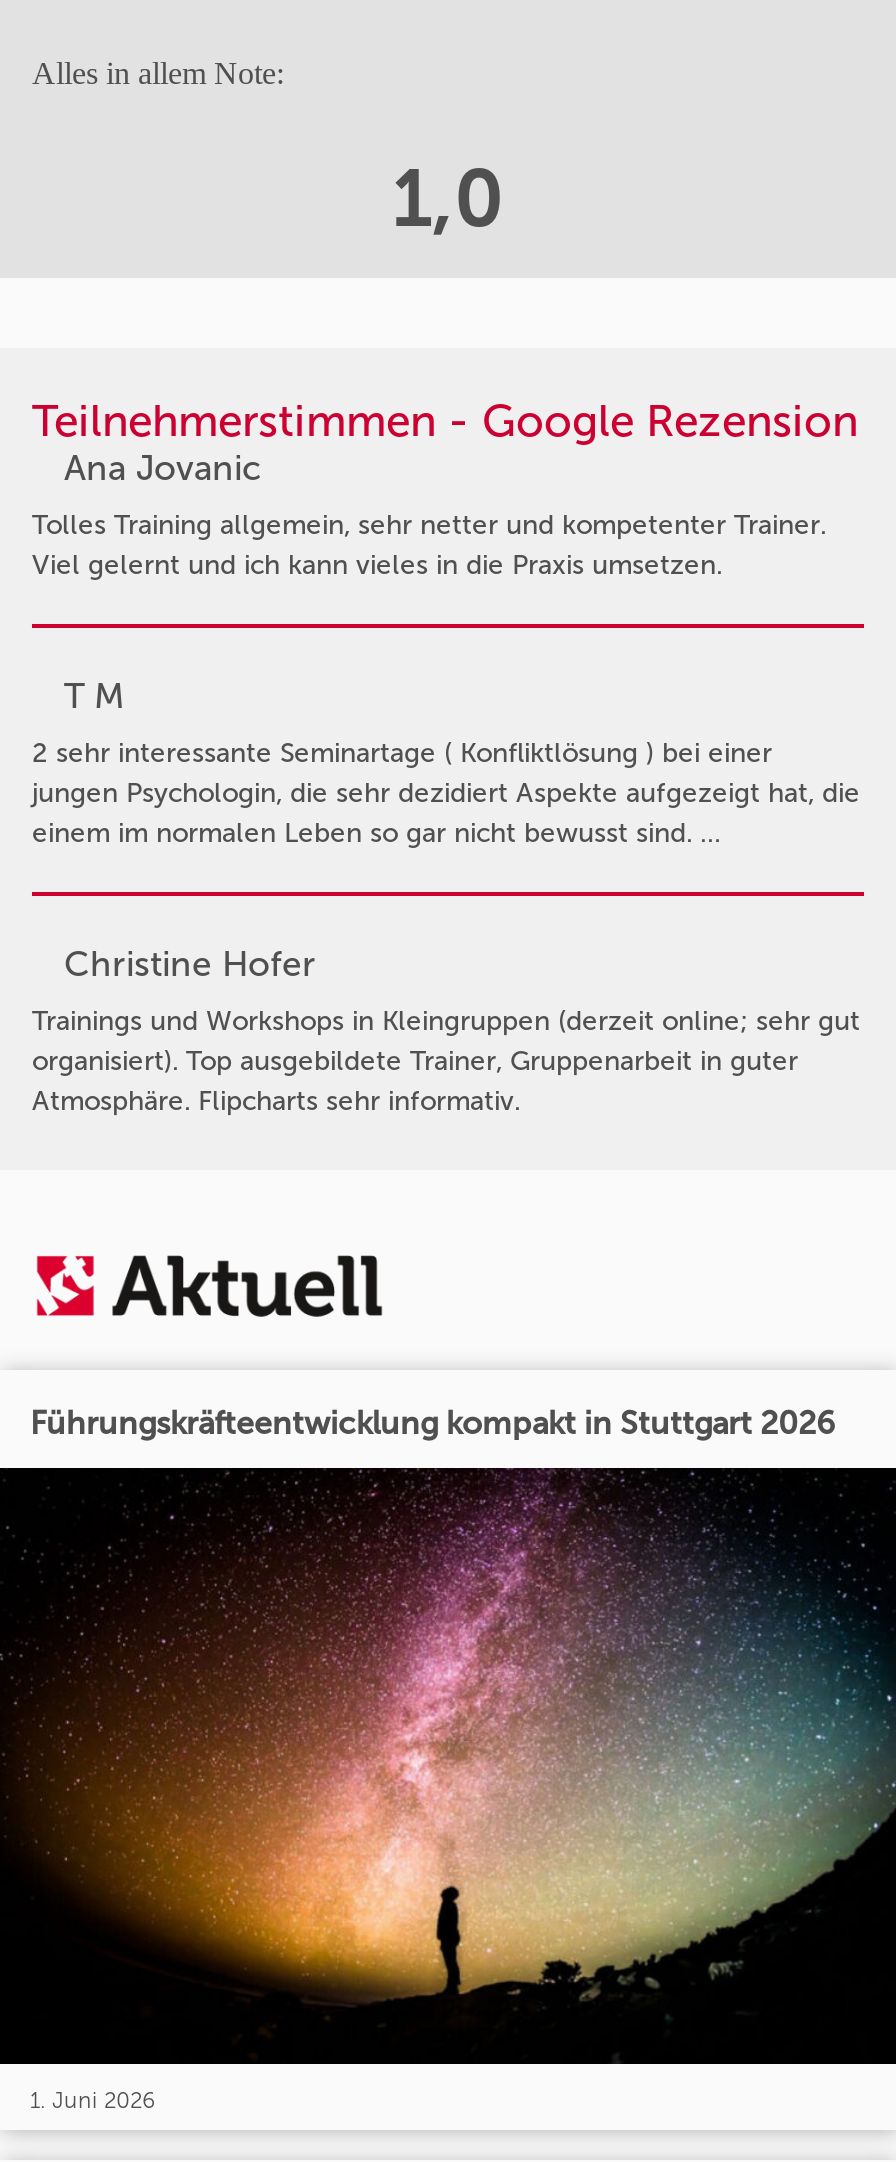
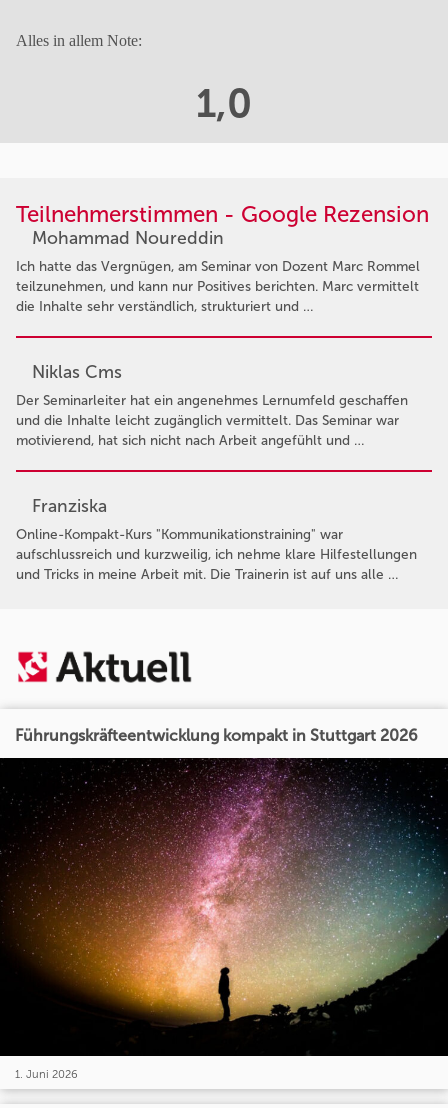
[32,446,826,582] Ana Jovanic | Tolles Training allgemein, sehr netter und kompetenter Trainer. | Viel gelernt und ich kann vieles in die Praxis umsetzen. -> [16,227,420,315] Mohammad Noureddin | Ich hatte das Vergnügen, am Seminar von Dozent Marc Rommel | teilzunehmen, und kann nur Positives berichten. Marc vermittelt | die Inhalte sehr verständlich, strukturiert und …
[32,674,860,850] T M | 2 sehr interessante Seminartage ( Konfliktlösung ) bei einer | jungen Psychologin, die sehr dezidiert Aspekte aufgezeigt hat, die | einem im normalen Leben so gar nicht bewusst sind. … -> [16,361,408,449] Niklas Cms | Der Seminarleiter hat ein angenehmes Lernumfeld geschaffen | und die Inhalte leicht zugänglich vermittelt. Das Seminar war | motivierend, hat sich nicht nach Arbeit angefühlt und …
[32,943,860,1119] Christine Hofer | Trainings und Workshops in Kleingruppen (derzeit online; sehr gut | organisiert). Top ausgebildete Trainer, Gruppenarbeit in guter | Atmosphäre. Flipcharts sehr informativ. -> [16,495,417,583] Franziska | Online-Kompakt-Kurs "Kommunikationstraining" war | aufschlussreich und kurzweilig, ich nehme klare Hilfestellungen | und Tricks in meine Arbeit mit. Die Trainerin ist auf uns alle …

